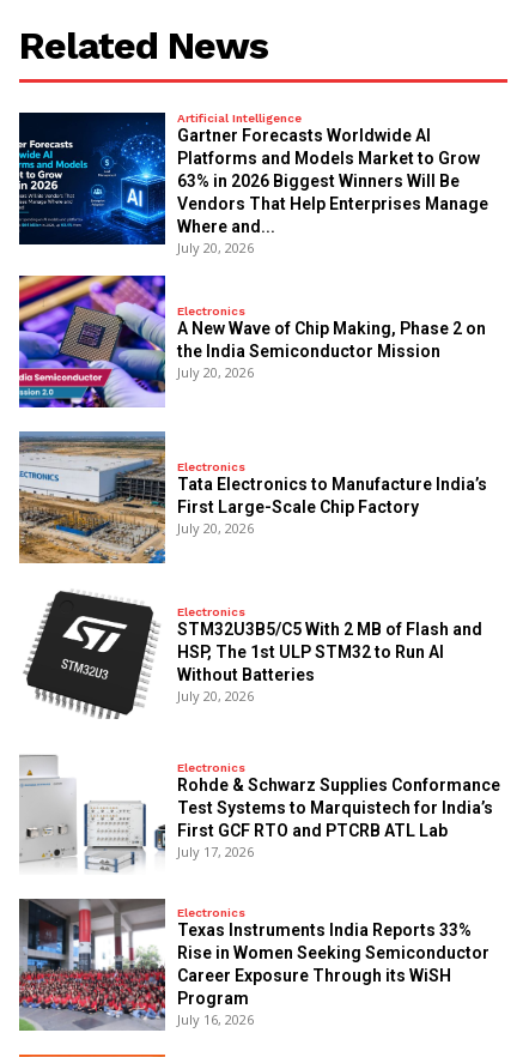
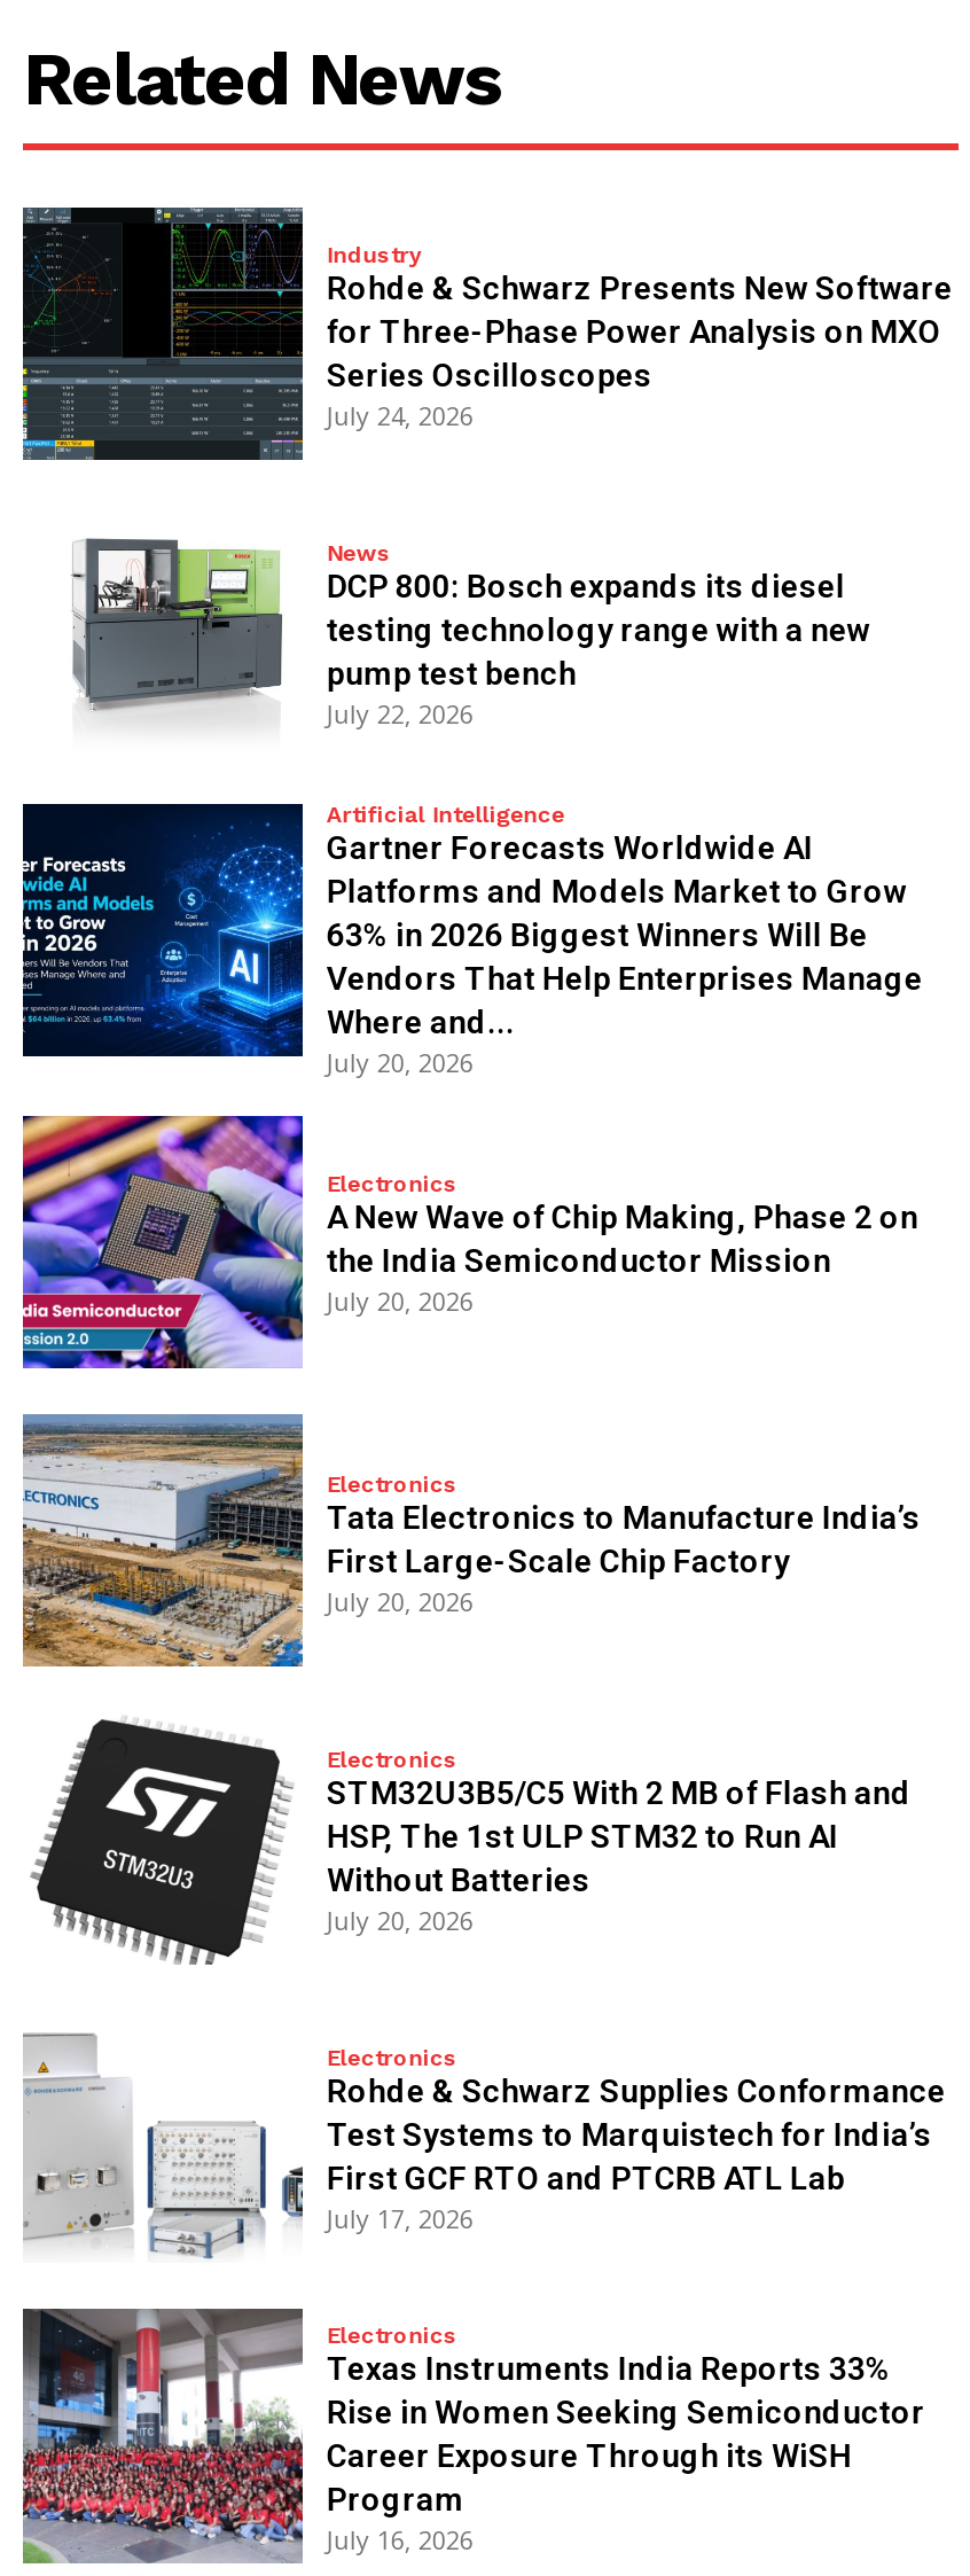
none -> [21,208,953,462] [image] | Industry | Rohde & Schwarz Presents New Software | for Three-Phase Power Analysis on MXO | Series Oscilloscopes | July 24, 2026
none -> [71,536,870,730] [image] | News | DCP 800: Bosch expands its diesel | testing technology range with a new | pump test bench | July 22, 2026

